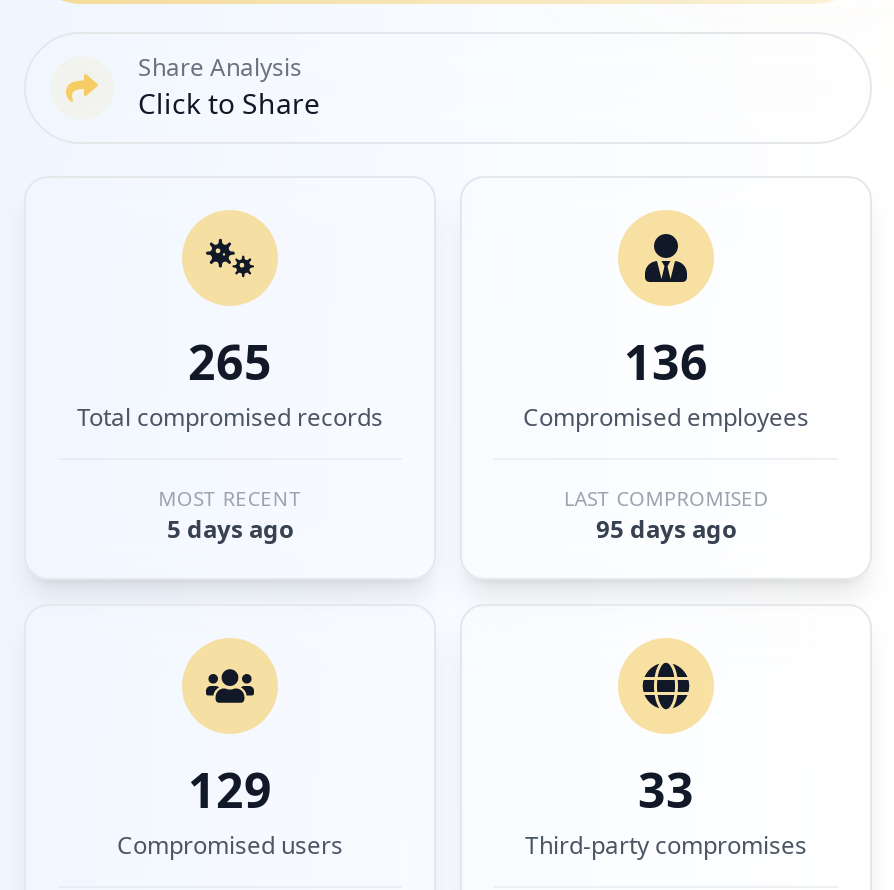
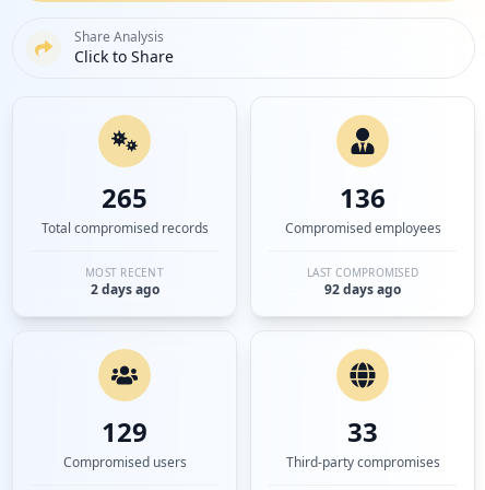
[167,512,293,546] 5 days ago -> [90,280,159,299] 2 days ago
[596,512,736,546] 95 days ago -> [324,280,401,299] 92 days ago

